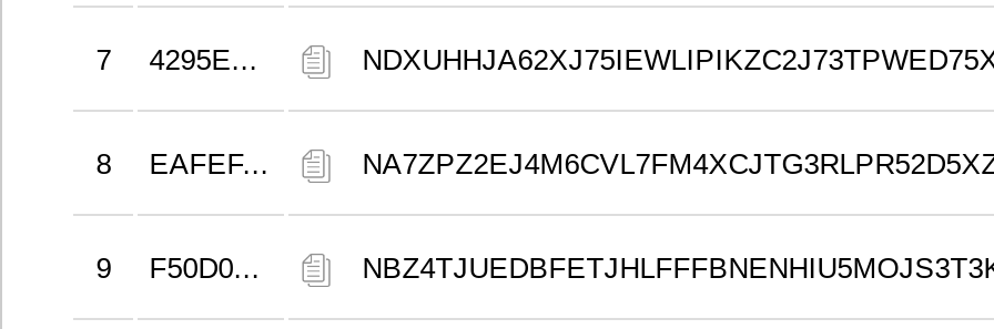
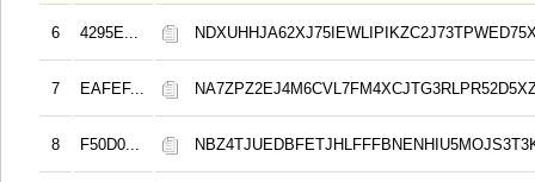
[96,44,258,77] 7 4295E... -> [52,24,139,42] 6 4295E...
[96,148,269,181] 8 EAFEF... -> [52,80,145,98] 7 EAFEF...
[96,252,260,285] 9 F50D0... -> [52,136,140,154] 8 F50D0...

